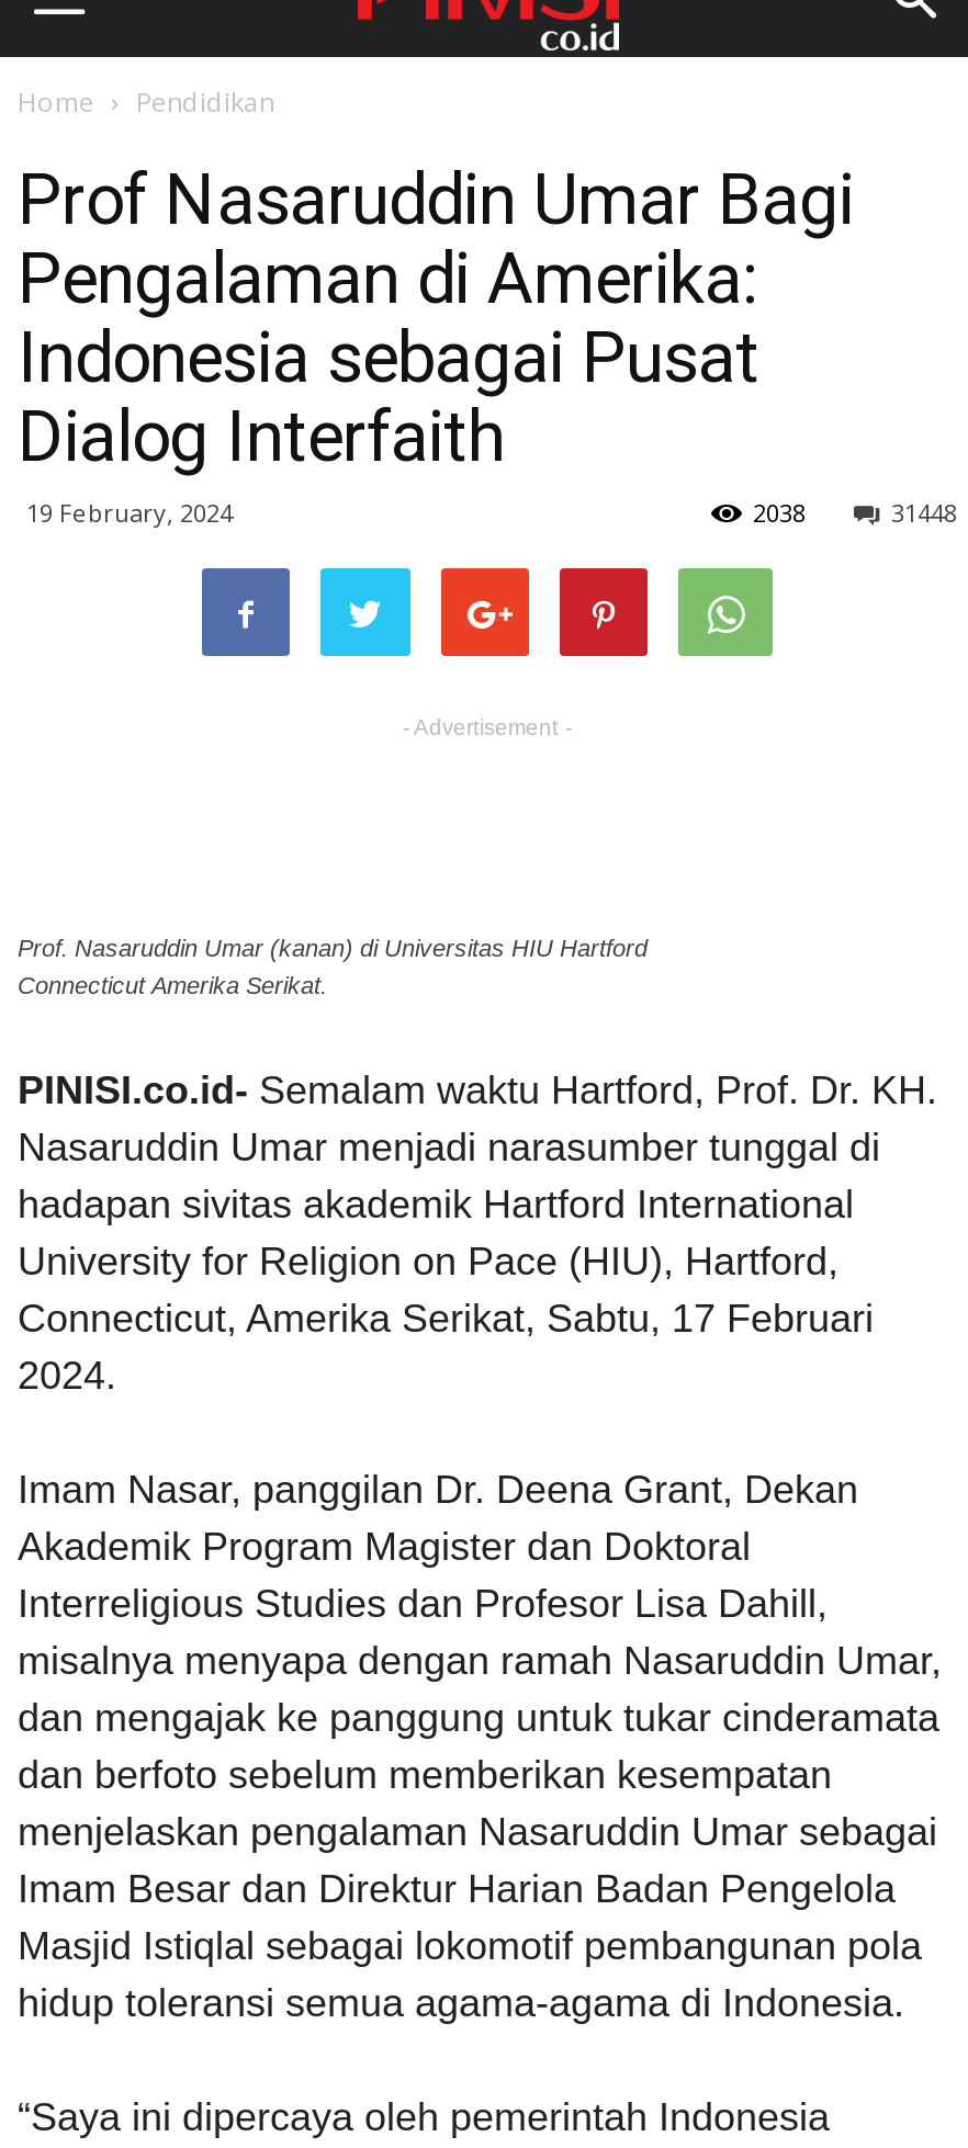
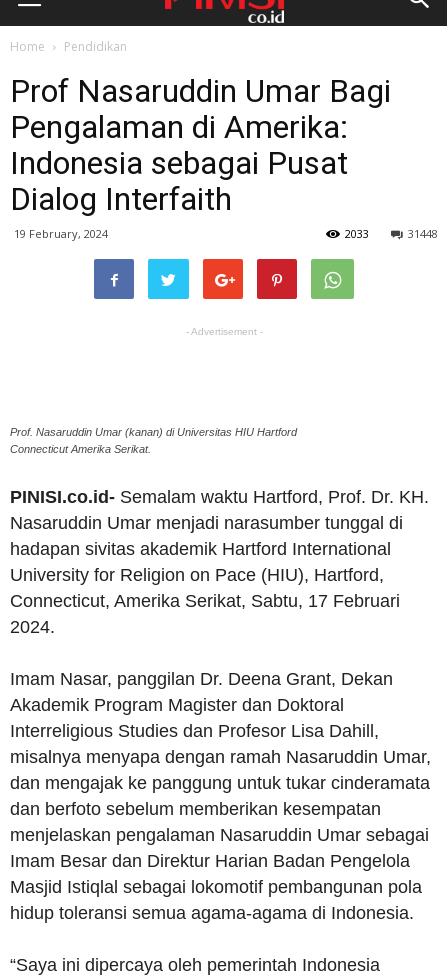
[753,496,806,529] 2038 -> [345,226,369,241] 2033

